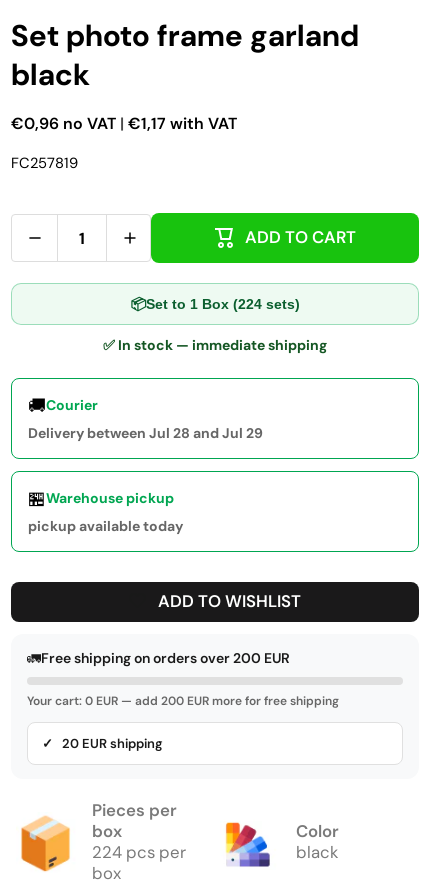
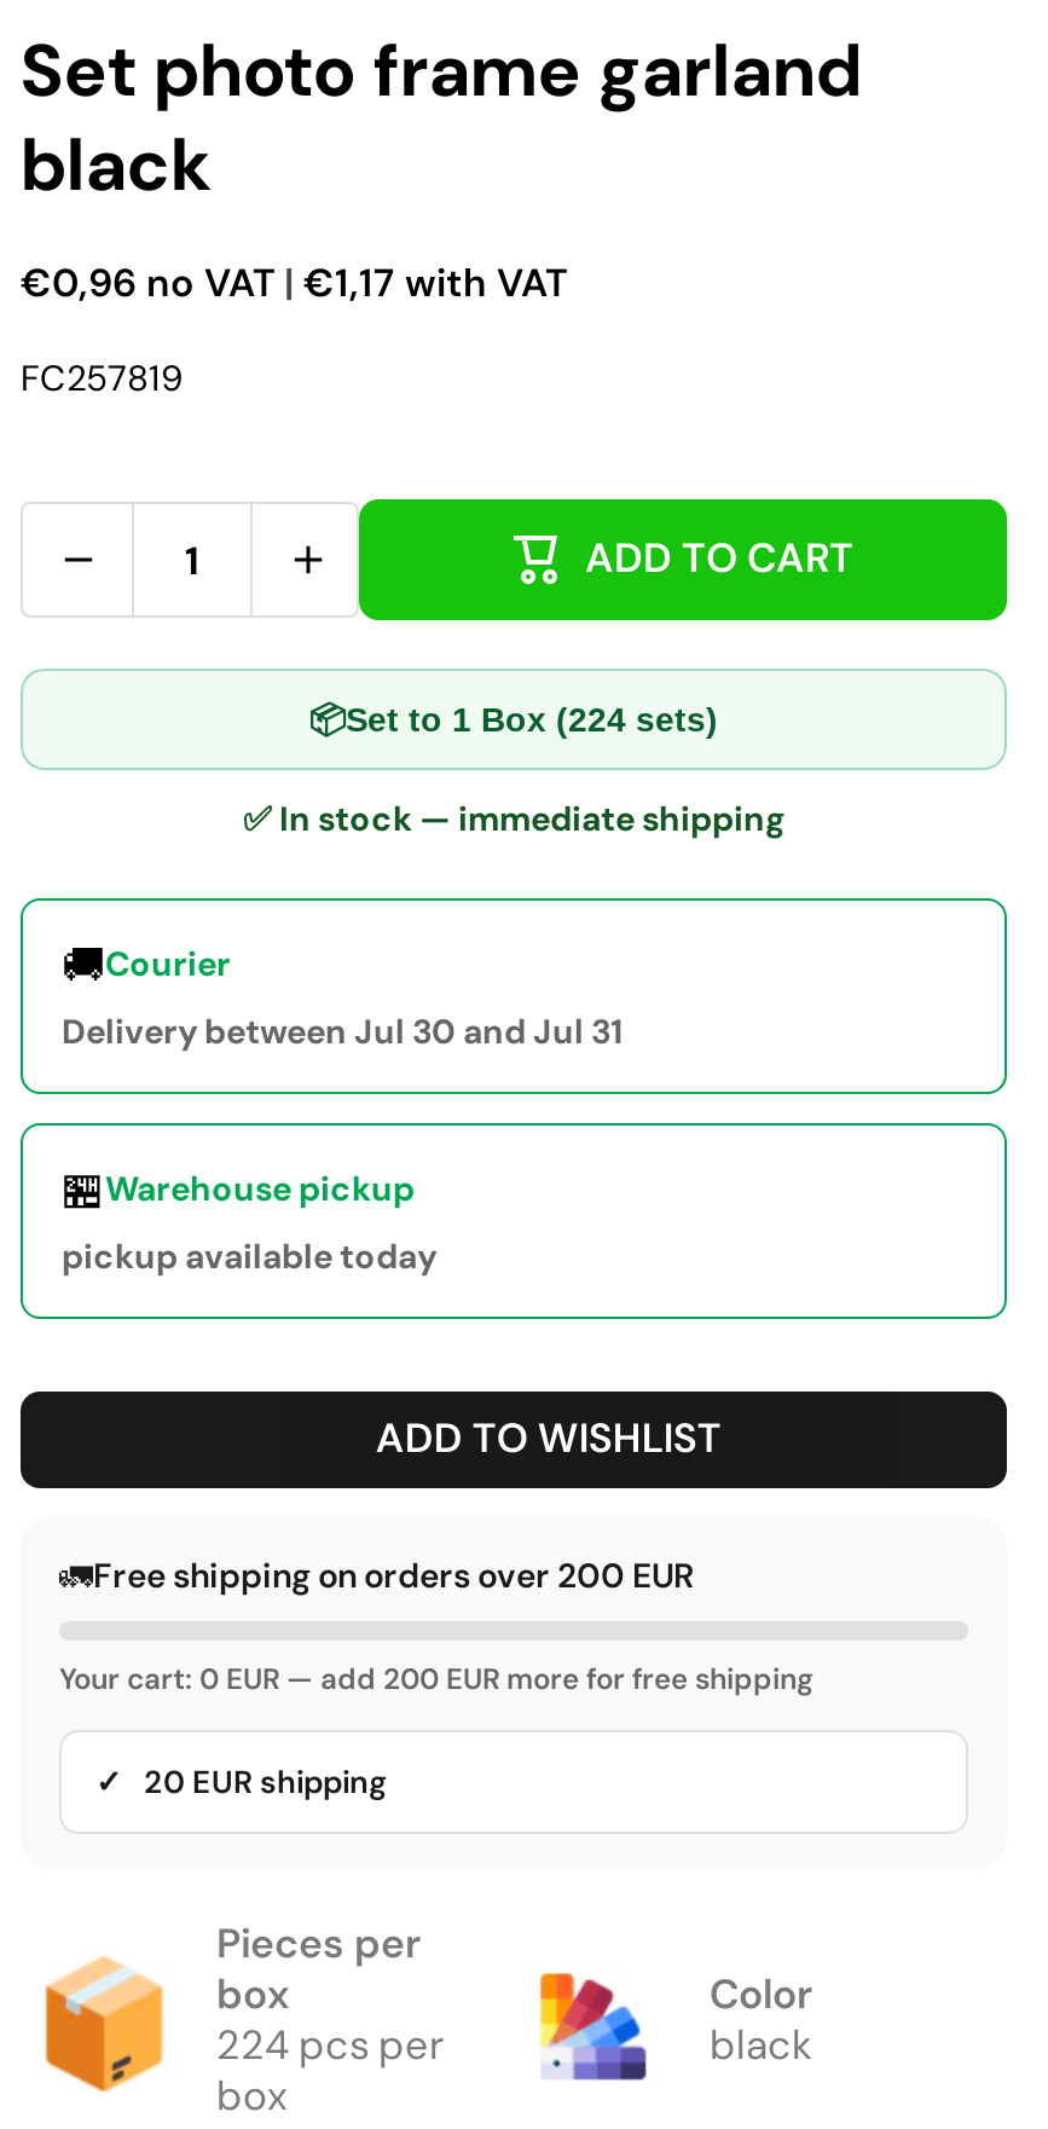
[28,424,263,442] Delivery between Jul 28 and Jul 29 -> [62,1010,623,1053] Delivery between Jul 30 and Jul 31

